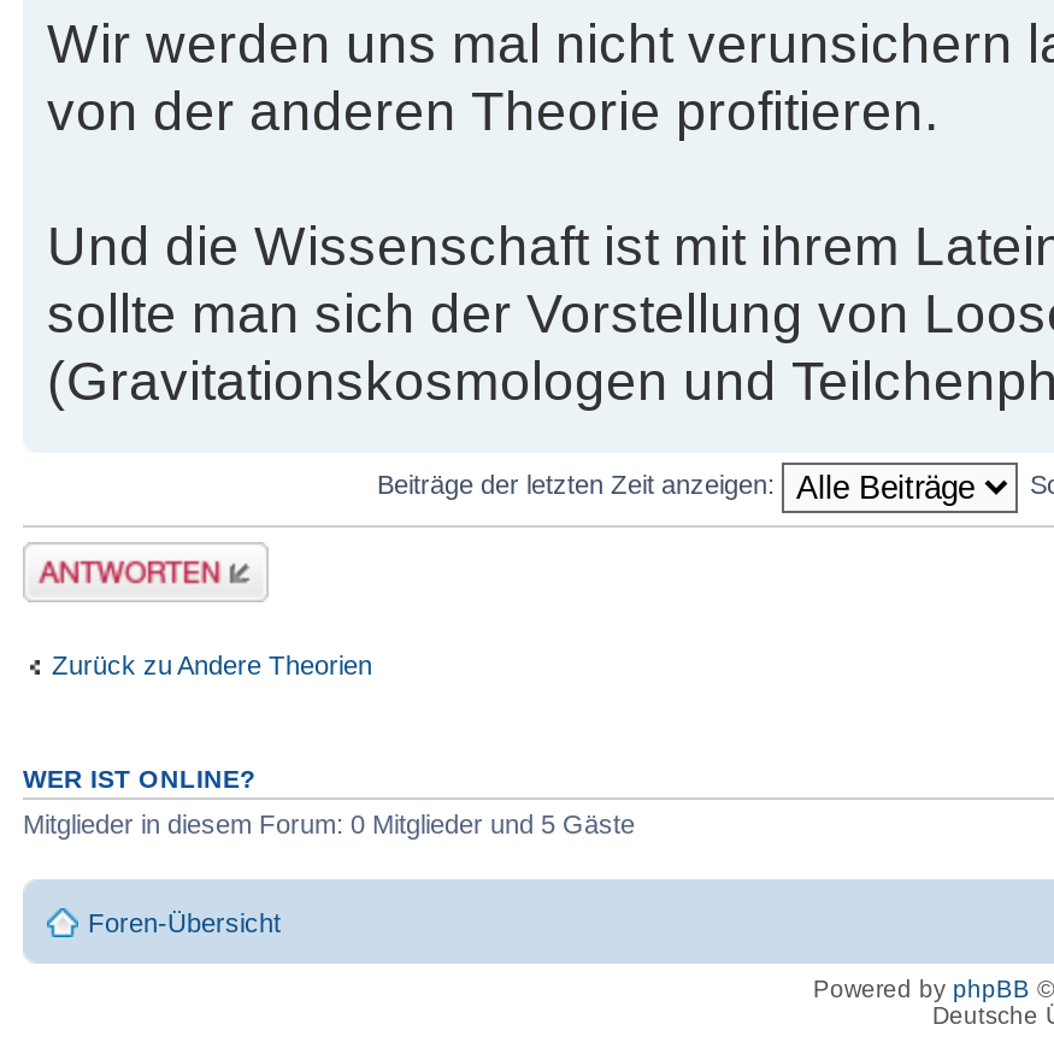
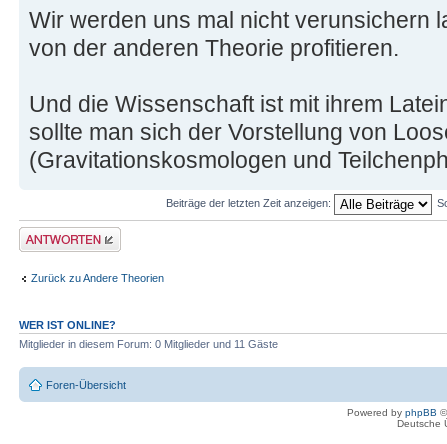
[23,809,635,837] Mitglieder in diesem Forum: 0 Mitglieder und 5 Gäste -> [19,338,278,350] Mitglieder in diesem Forum: 0 Mitglieder und 11 Gäste

